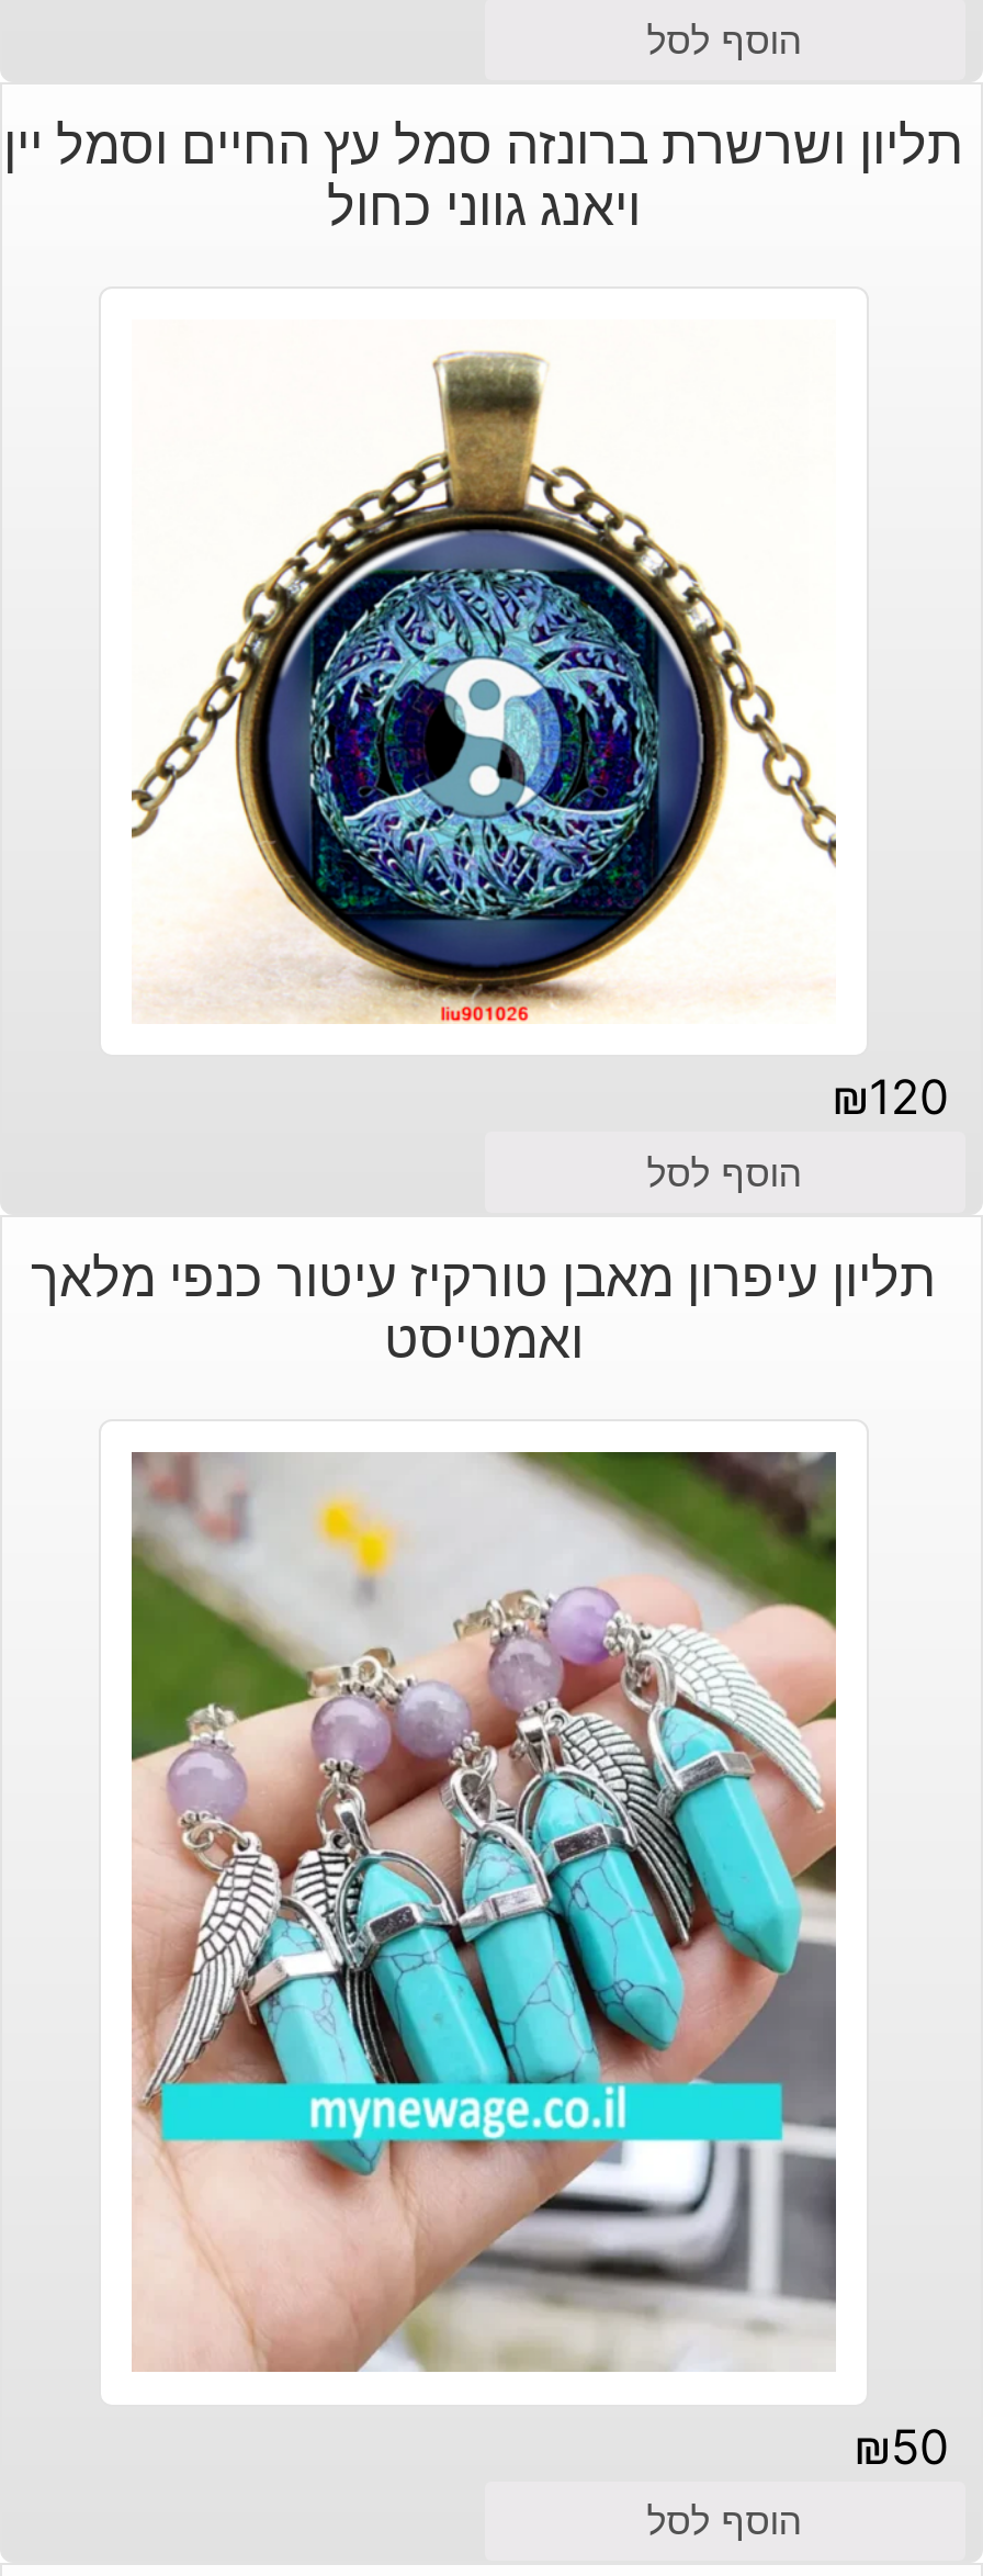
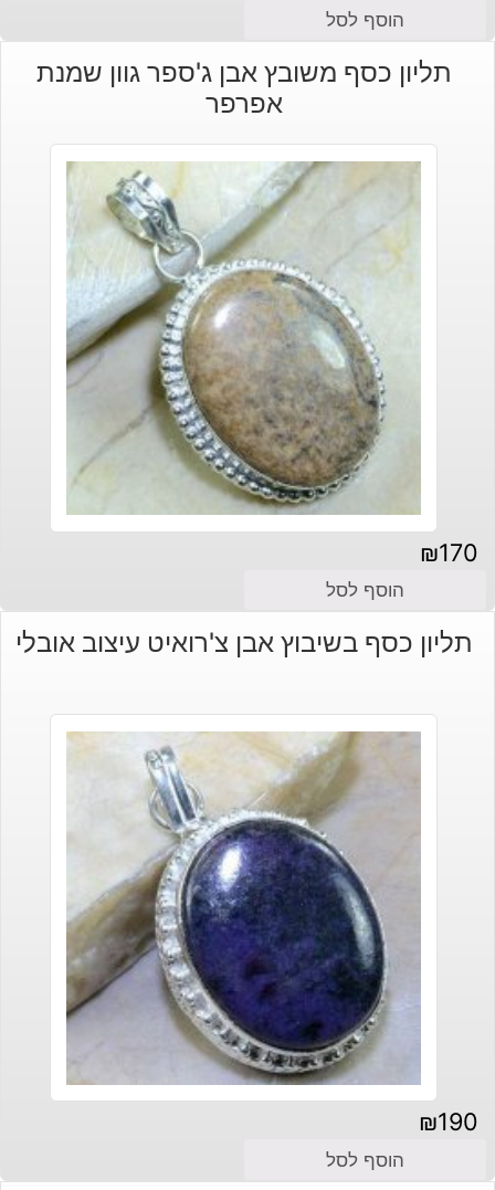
[3,113,964,238] תליון ושרשרת ברונזה סמל עץ החיים וסמל יין | ויאנג גווני כחול -> [36,57,451,120] תליון כסף משובץ אבן ג'ספר גוון שמנת | אפרפר
[132,320,950,1125] [image] | ₪120 -> [65,160,478,566] [image] | ₪170
[31,1245,937,1370] תליון עיפרון מאבן טורקיז עיטור כנפי מלאך | ואמטיסט -> [15,627,472,659] תליון כסף בשיבוץ אבן צ'רואיט עיצוב אובלי
[129,1543,950,2474] [image] | ₪50 -> [65,731,478,1136] [image] | ₪190

